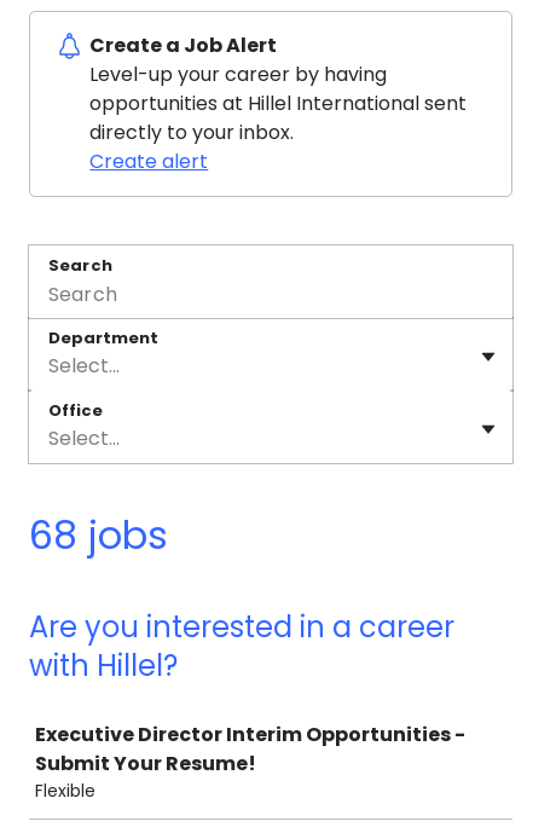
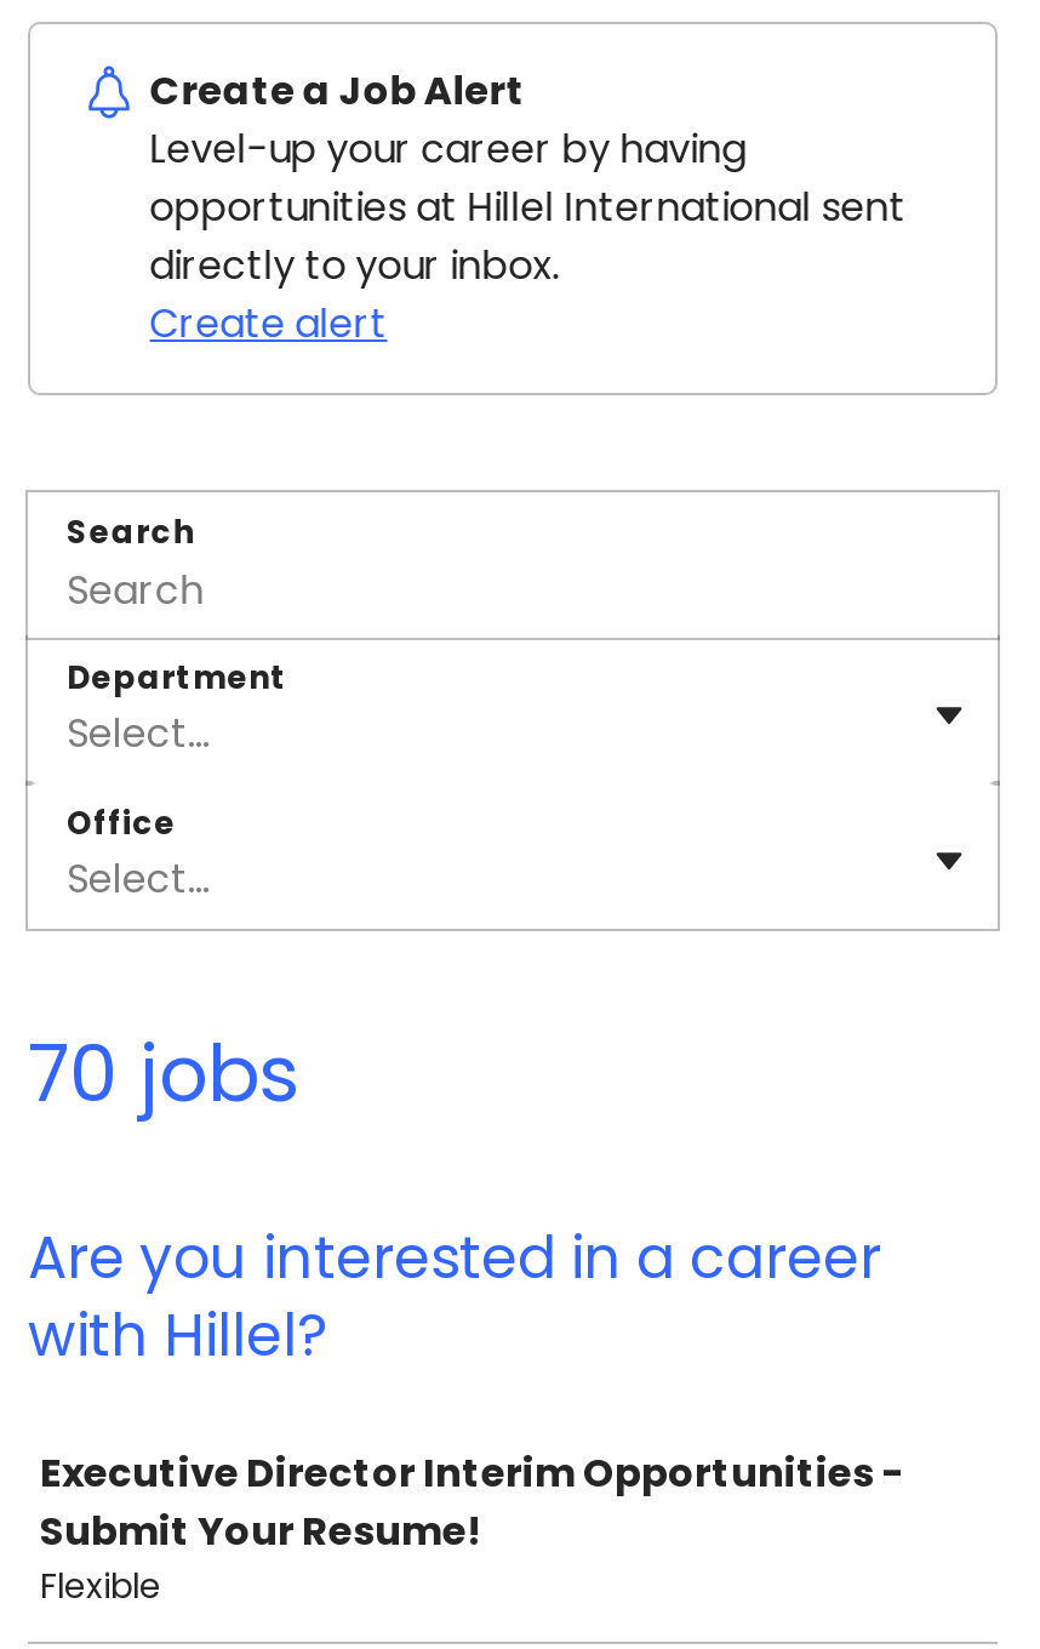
[29,508,168,562] 68 jobs -> [28,1018,299,1128] 70 jobs

